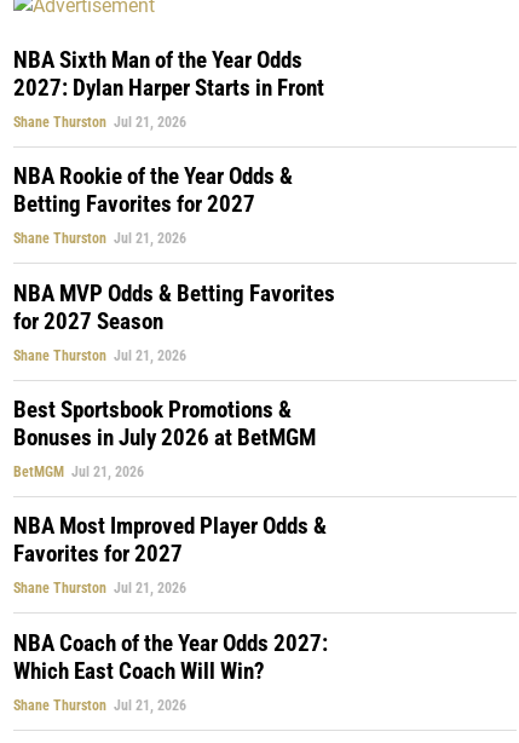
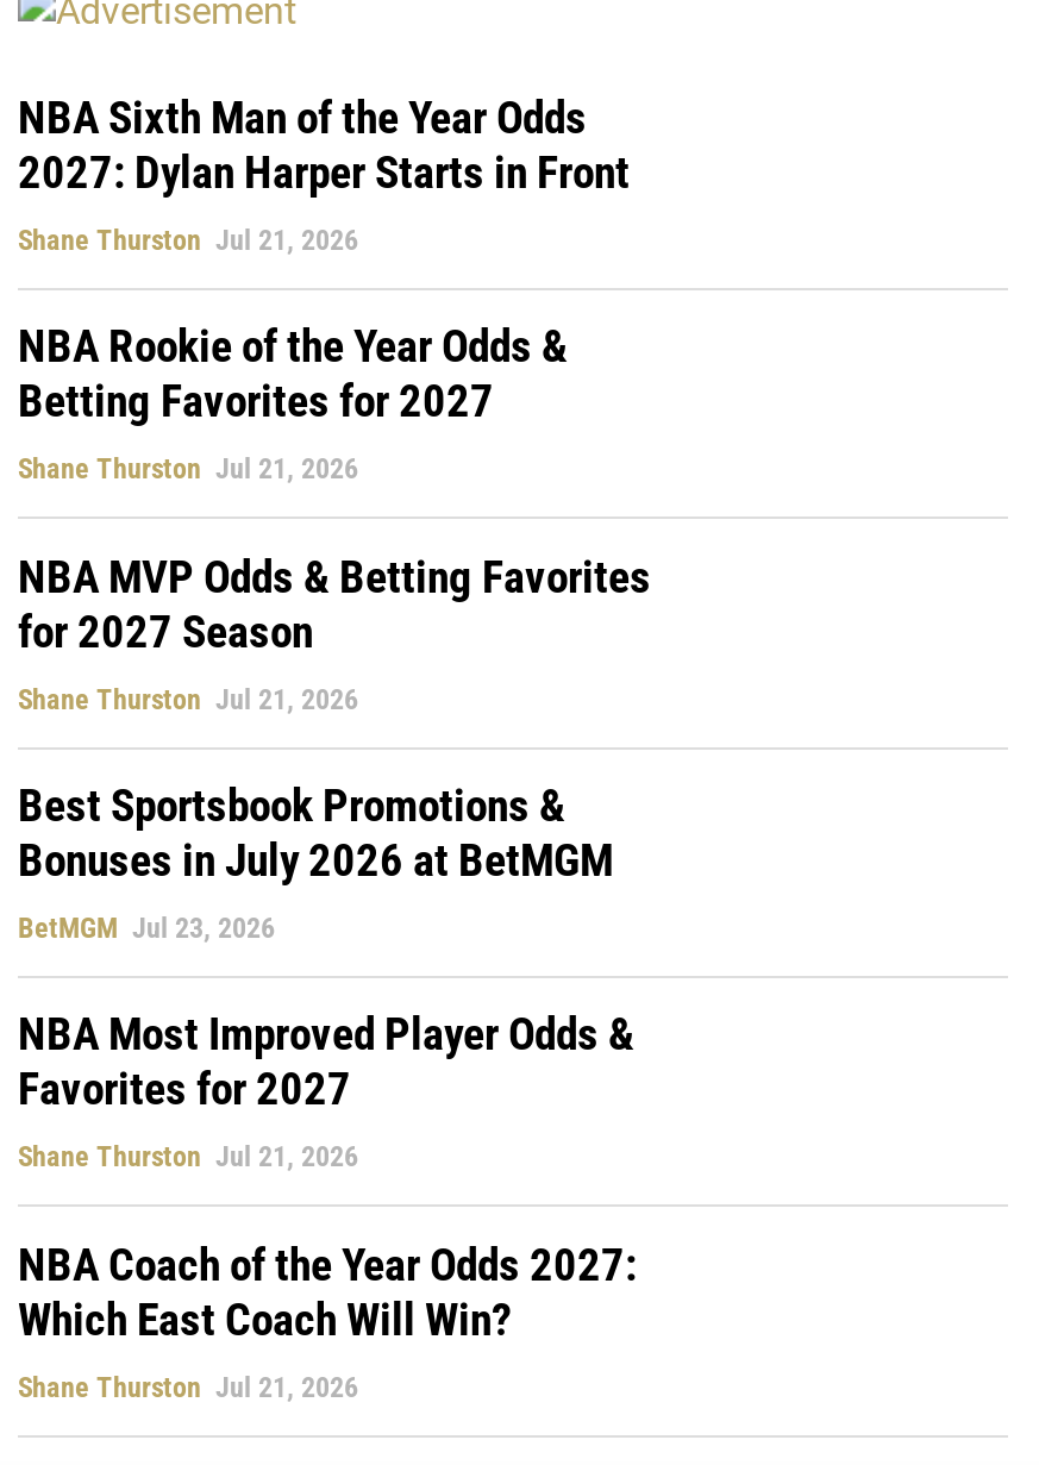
[13,463,144,480] BetMGM Jul 21, 2026 -> [18,911,275,945] BetMGM Jul 23, 2026

